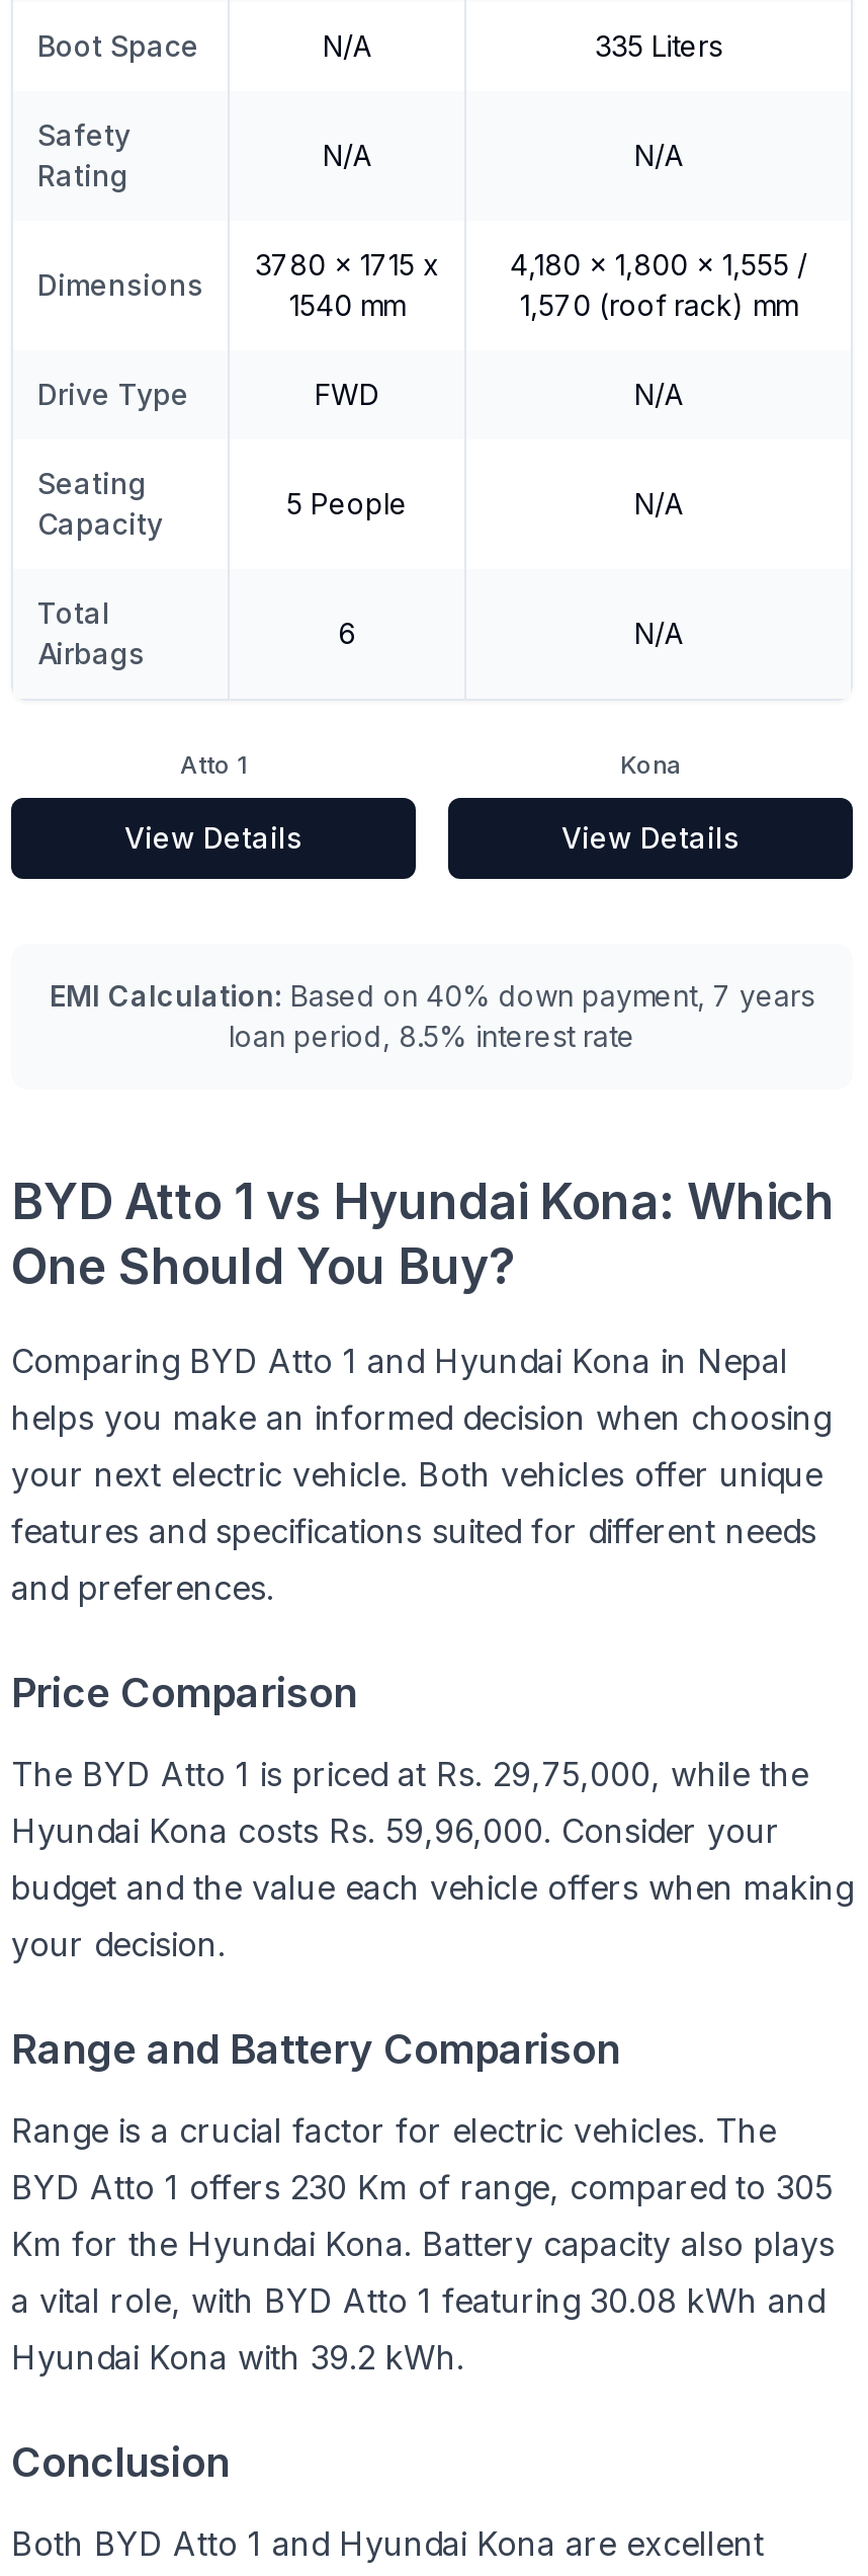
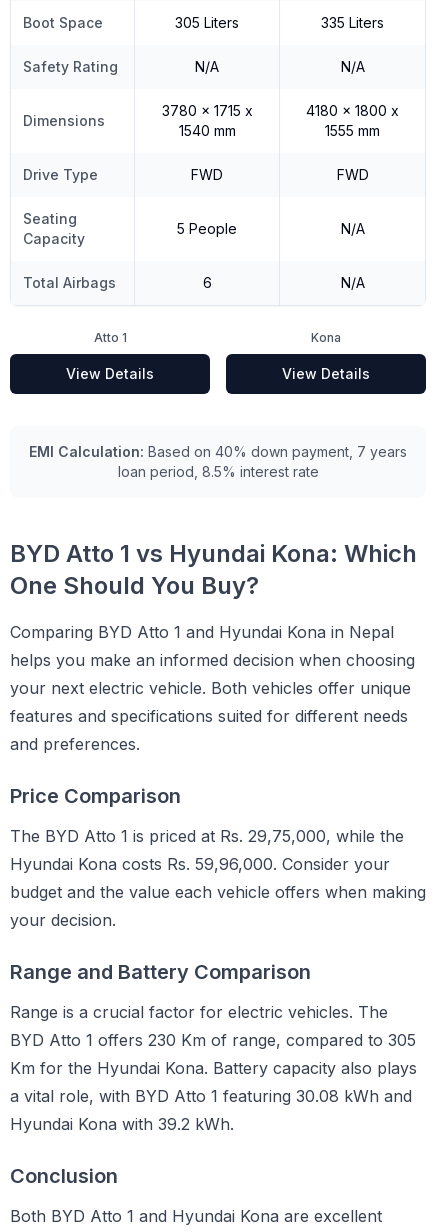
[323,28,371,63] N/A -> [175,14,239,31] 305 Liters
[510,247,807,322] 4,180 x 1,800 x 1,555 / | 1,570 (roof rack) mm -> [306,102,399,139] 4180 x 1800 x | 1555 mm
[634,377,683,411] N/A -> [336,166,368,183] FWD

